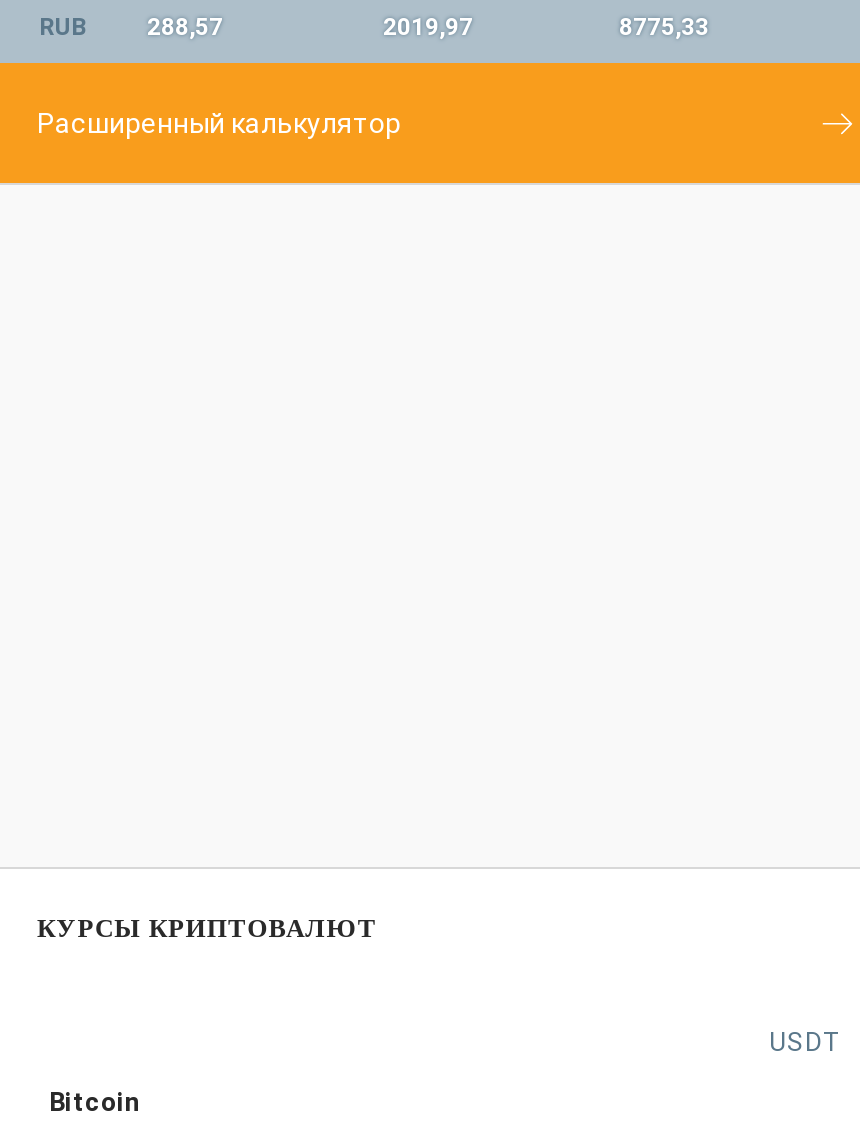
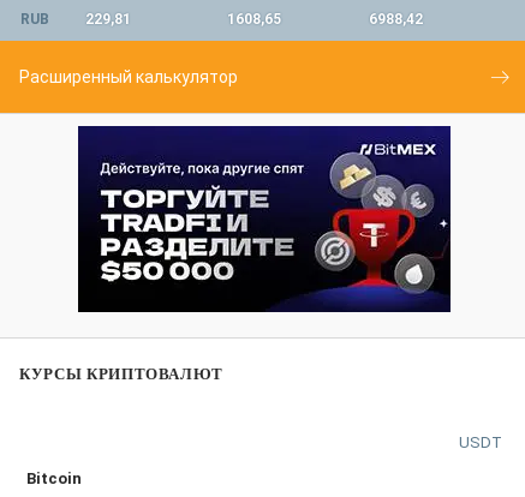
[147,13,223,41] 288,57 -> [85,11,131,27] 229,81
[383,13,473,41] 2019,97 -> [227,11,281,27] 1608,65
[619,13,709,41] 8775,33 -> [369,11,423,27] 6988,42
none -> [77,125,452,313] [image]

